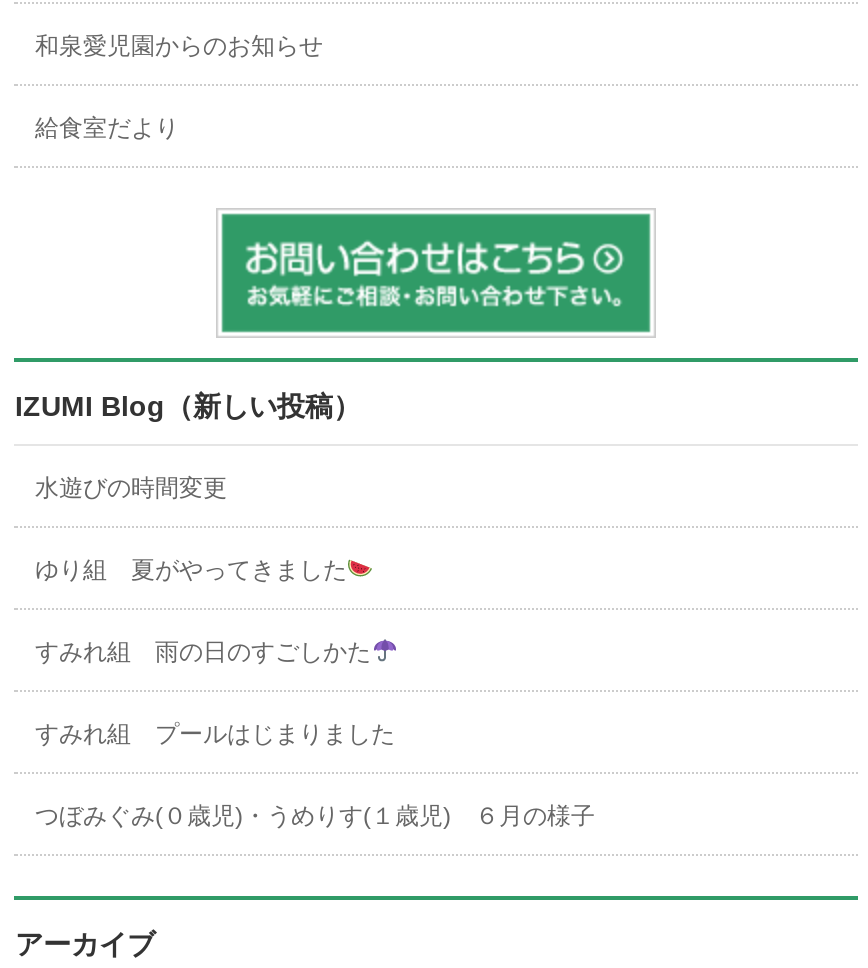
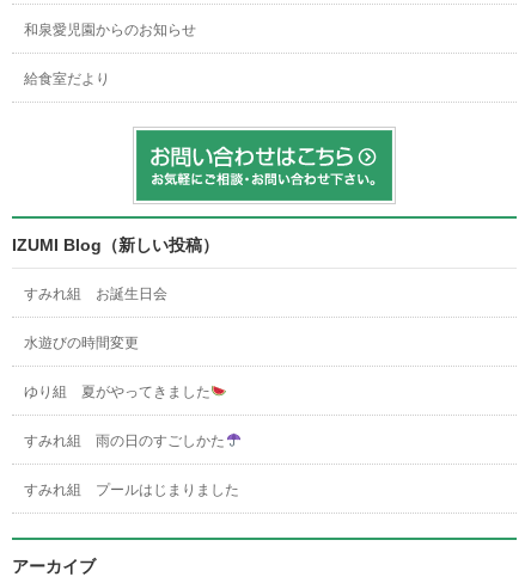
none -> [24,285,168,302] すみれ組 お誕生日会
moved [35,473,395,747] -> [24,334,240,498]: 水遊びの時間変更 | ゆり組 夏がやってきました | すみれ組 雨の日のすごしかた | すみれ組 プールはじまりました
[35,801,595,829] つぼみぐみ(０歳児)・うめりす(１歳児) ６月の様子 -> none

